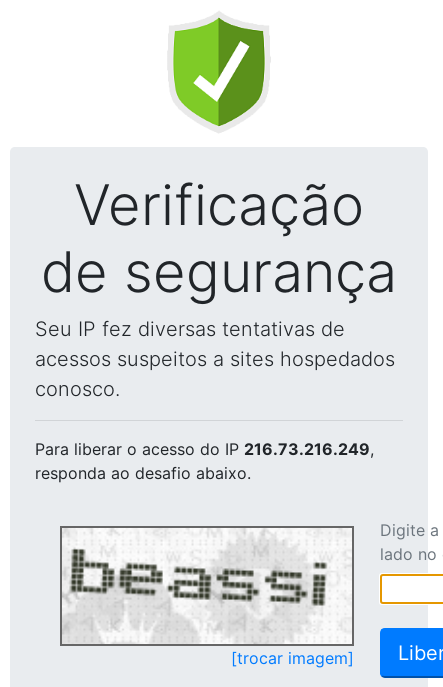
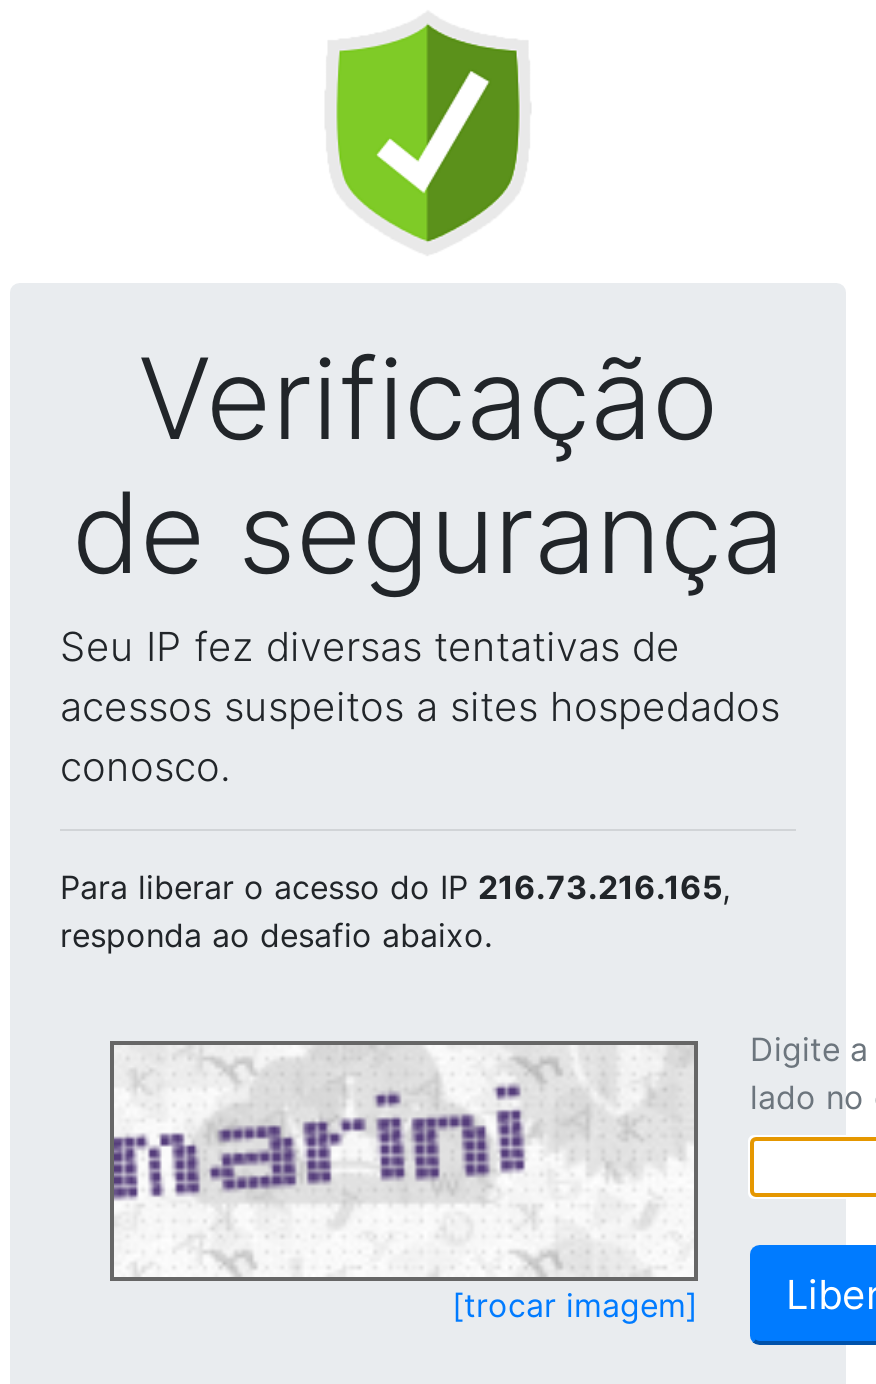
[35,439,374,459] Para liberar o acesso do IP 216.73.216.249, -> [60,867,730,907] Para liberar o acesso do IP 216.73.216.165,
[62,529,350,640] [image] -> [112,1049,688,1273] [image]

